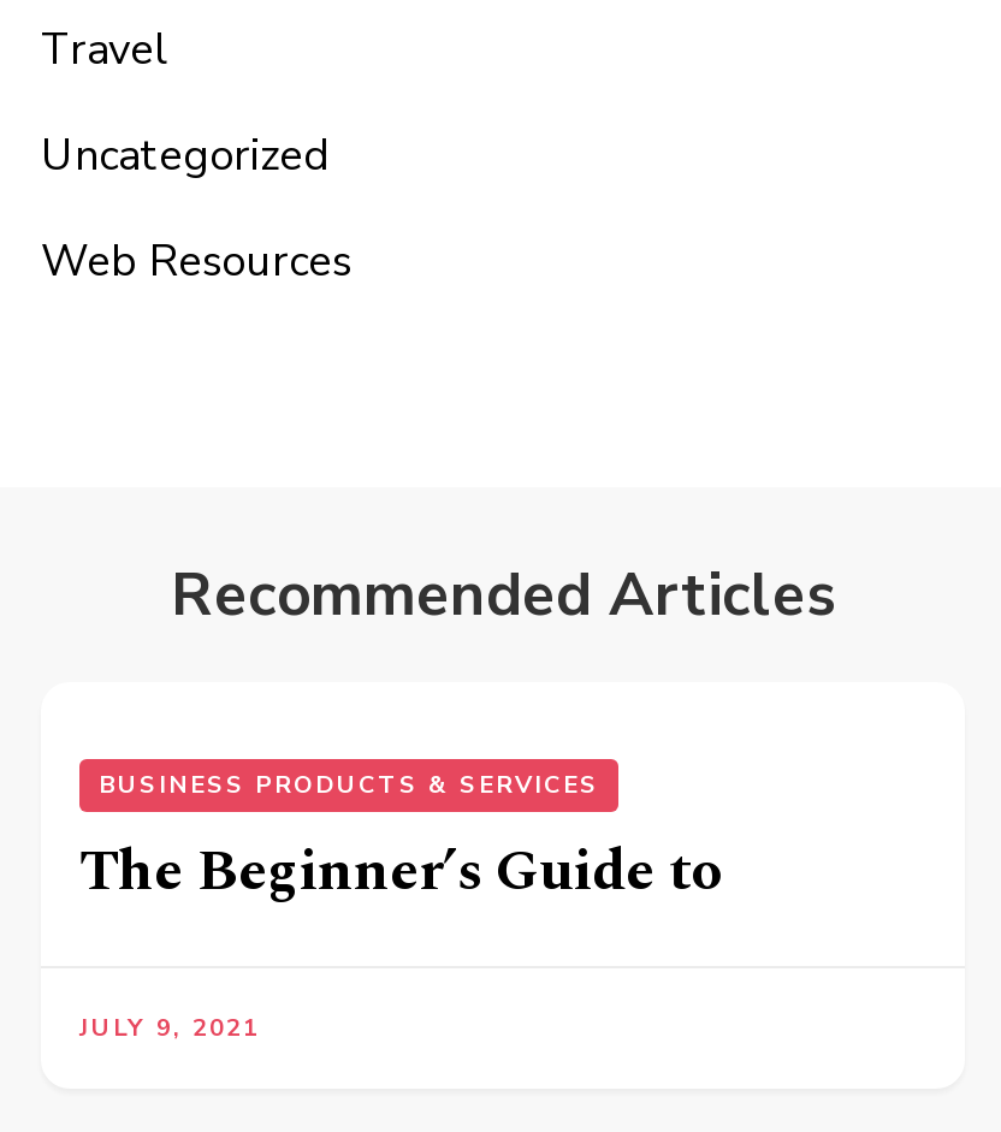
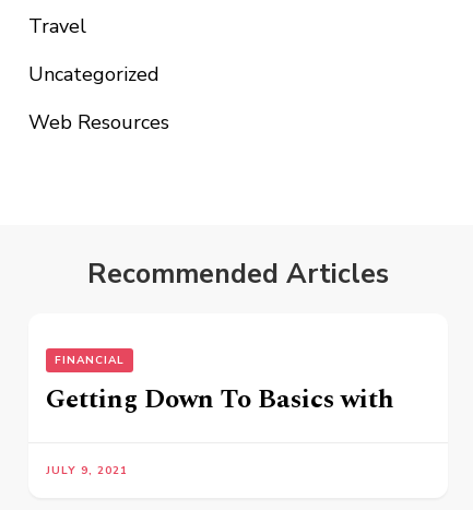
[79,769,722,915] BUSINESS PRODUCTS & SERVICES | The Beginner’s Guide to -> [46,353,394,419] FINANCIAL | Getting Down To Basics with

